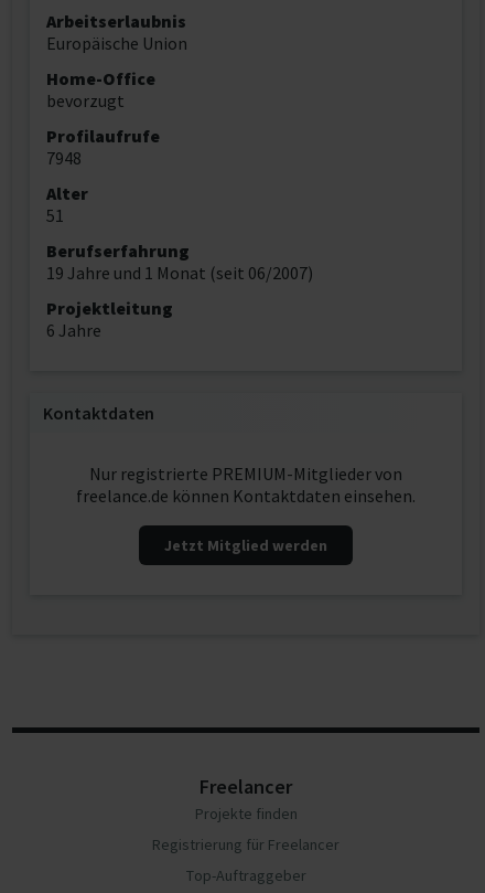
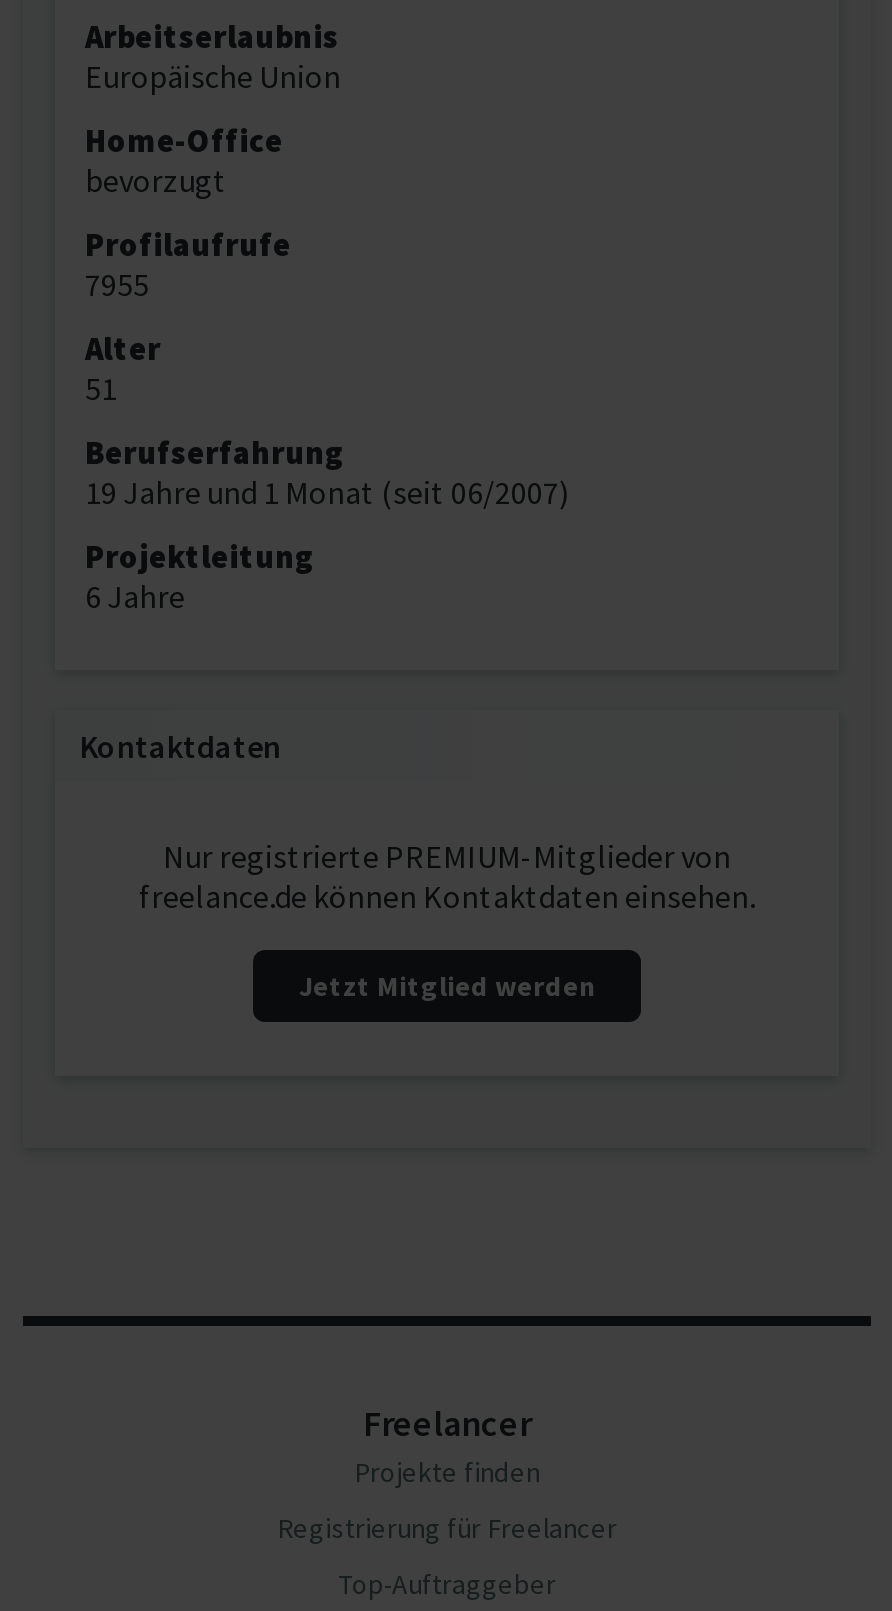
[46,147,82,169] 7948 -> [85,264,149,304] 7955

